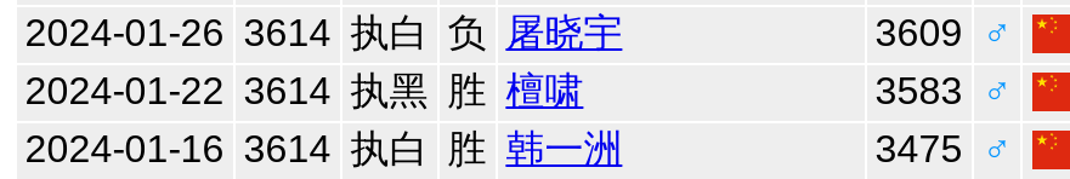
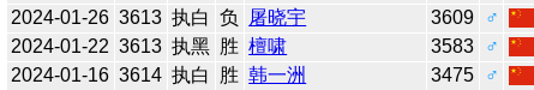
[25,11,622,52] 2024-01-26 3614 执白 负 屠晓宇 -> [11,7,306,27] 2024-01-26 3613 执白 负 屠晓宇
[25,69,583,110] 2024-01-22 3614 执黑 胜 檀啸 -> [11,36,287,56] 2024-01-22 3613 执黑 胜 檀啸

